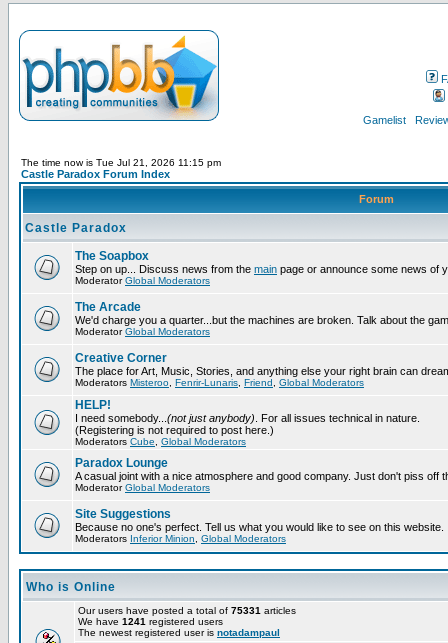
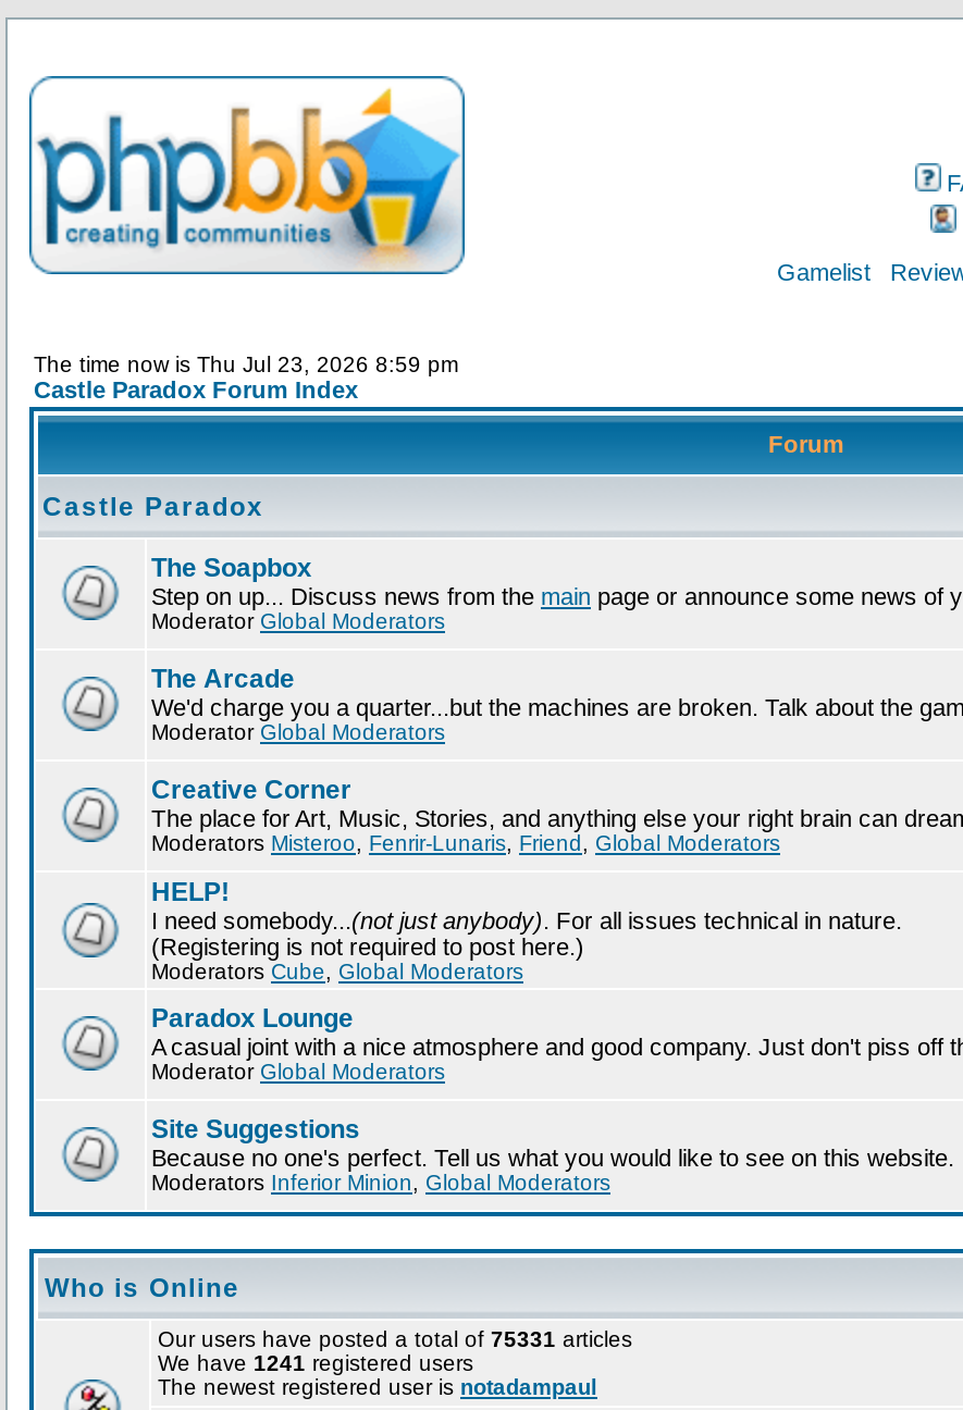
[21,157,221,168] The time now is Tue Jul 21, 2026 11:15 pm -> [34,352,458,376] The time now is Thu Jul 23, 2026 8:59 pm

